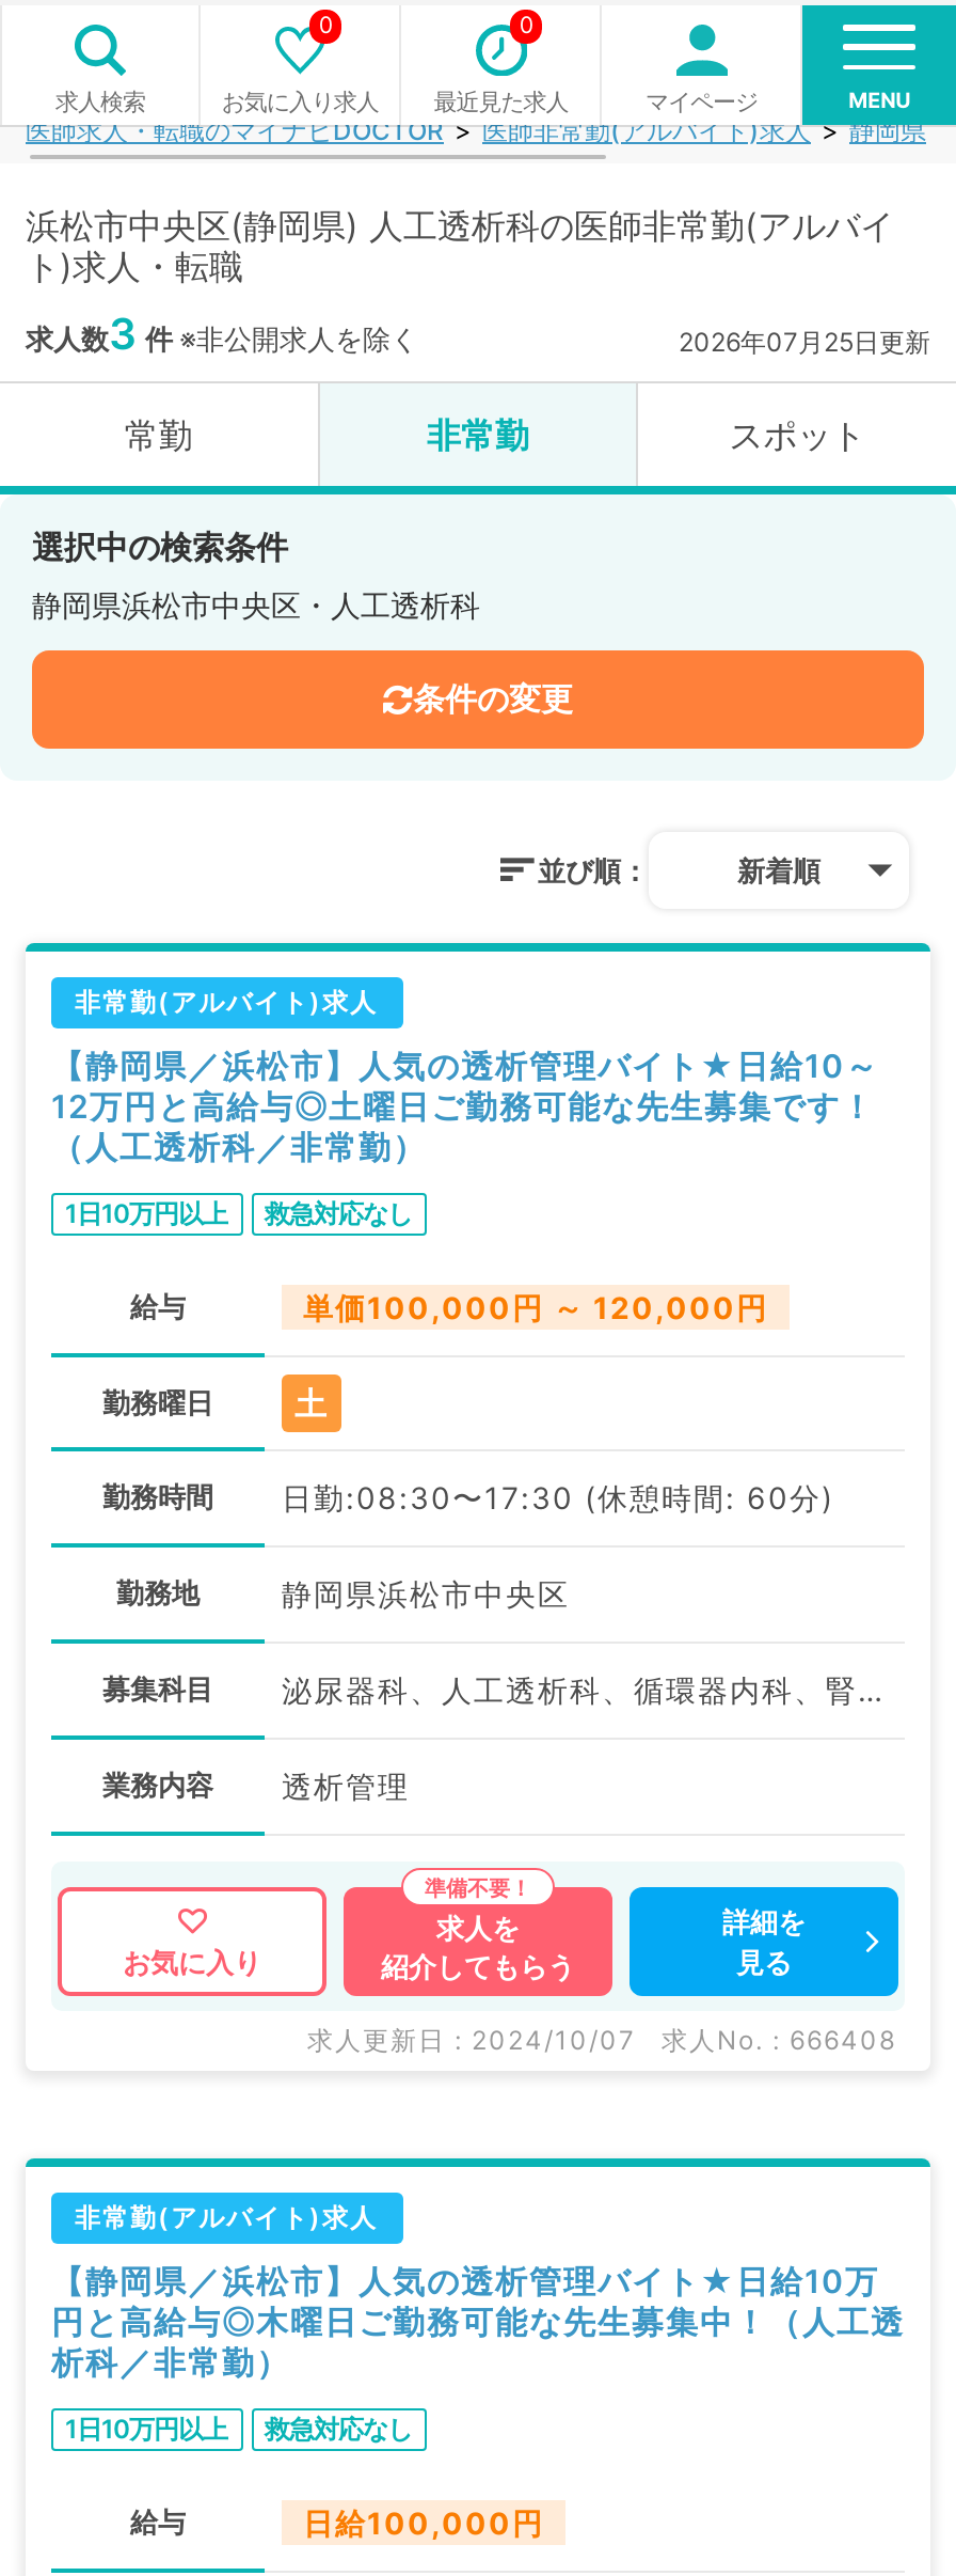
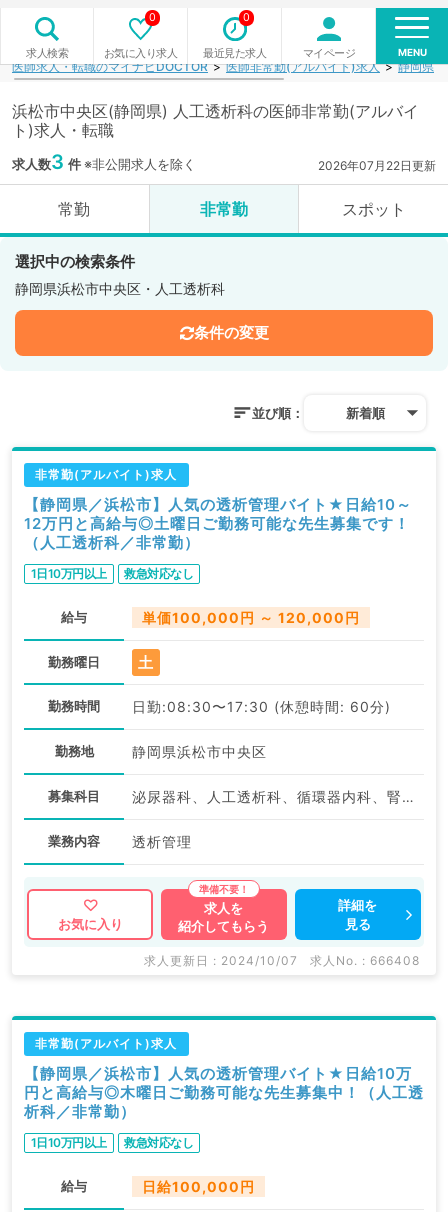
[679,326,930,358] 2026年07月25日更新 -> [318,158,436,173] 2026年07月22日更新

